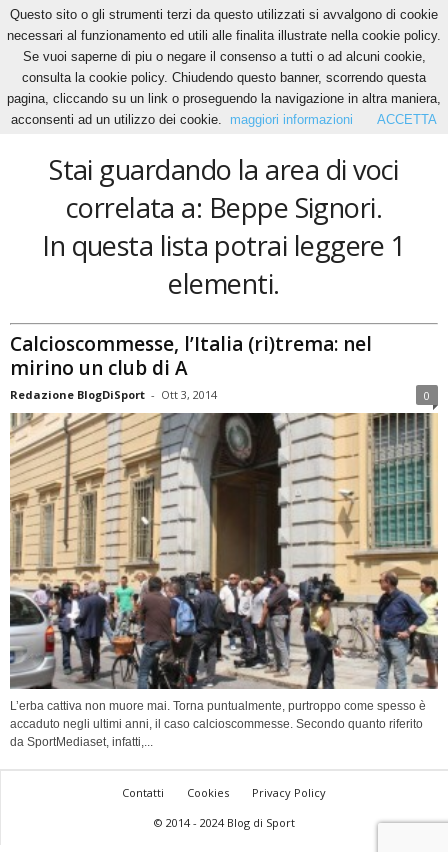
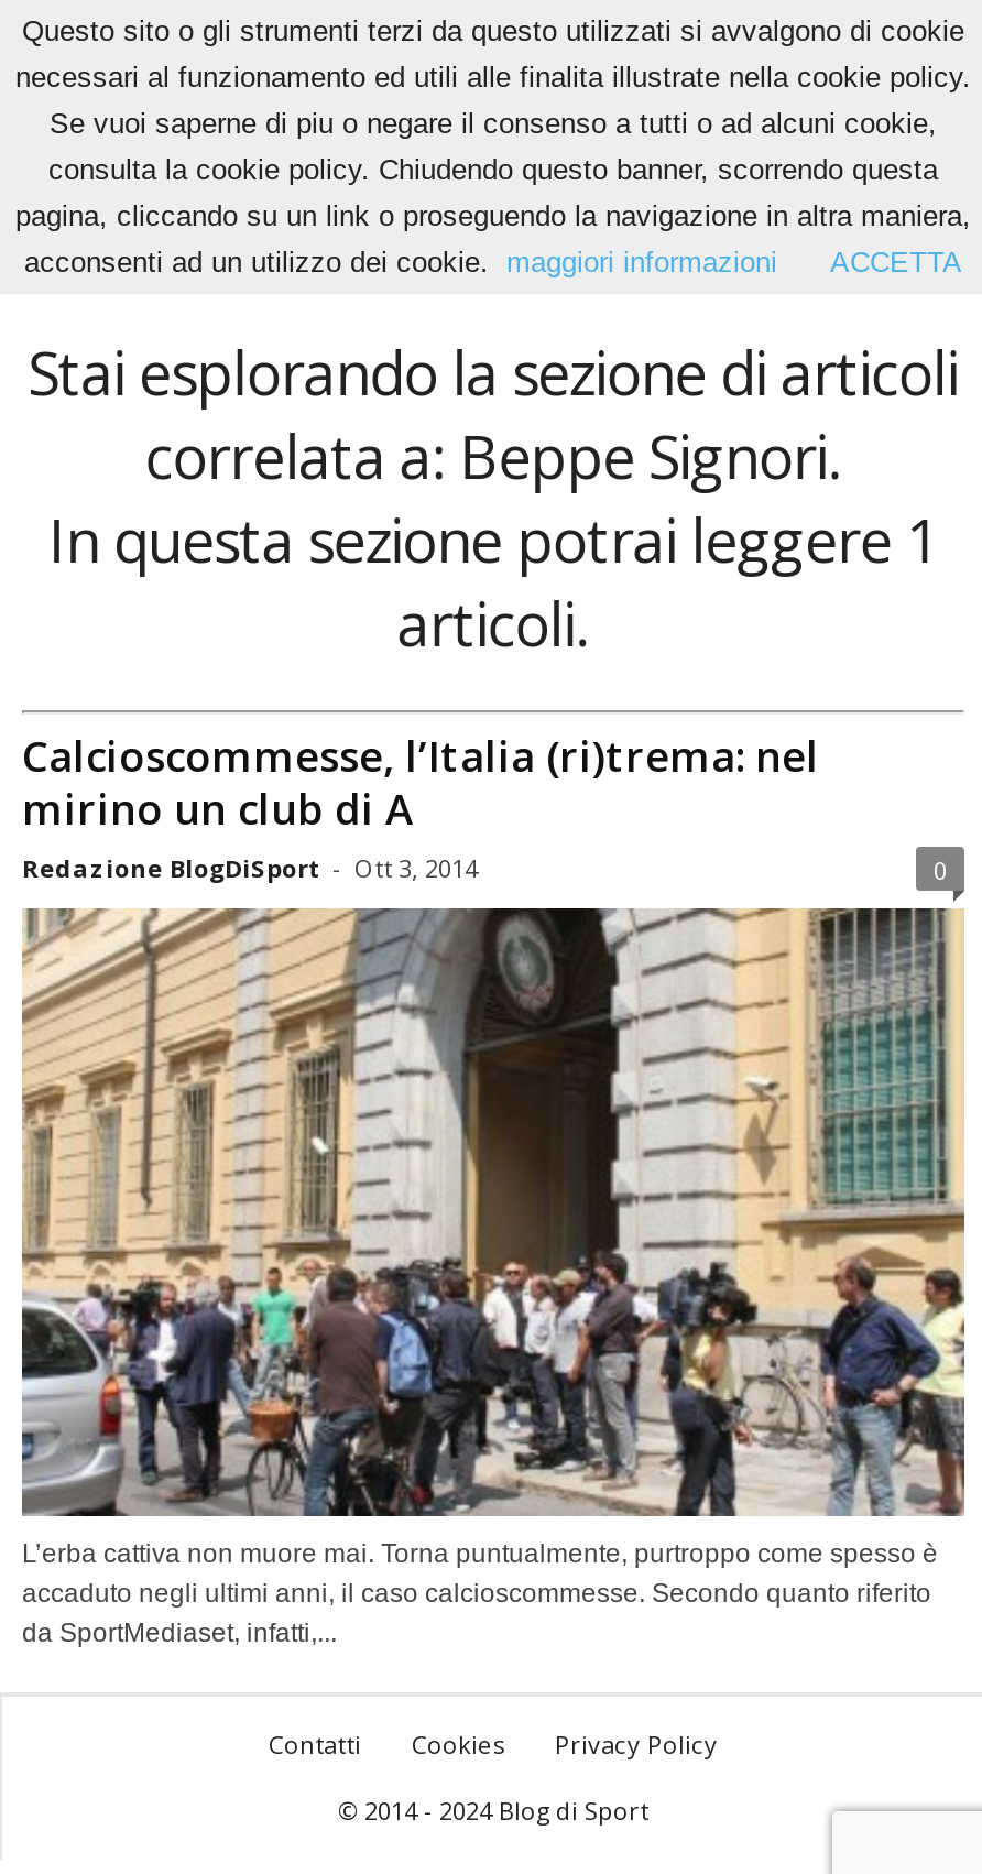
[49,151,399,188] Stai guardando la area di voci -> [28,331,958,413] Stai esplorando la sezione di articoli
[42,227,406,302] In questa lista potrai leggere 1 | elementi. -> [49,499,938,664] In questa sezione potrai leggere 1 | articoli.

